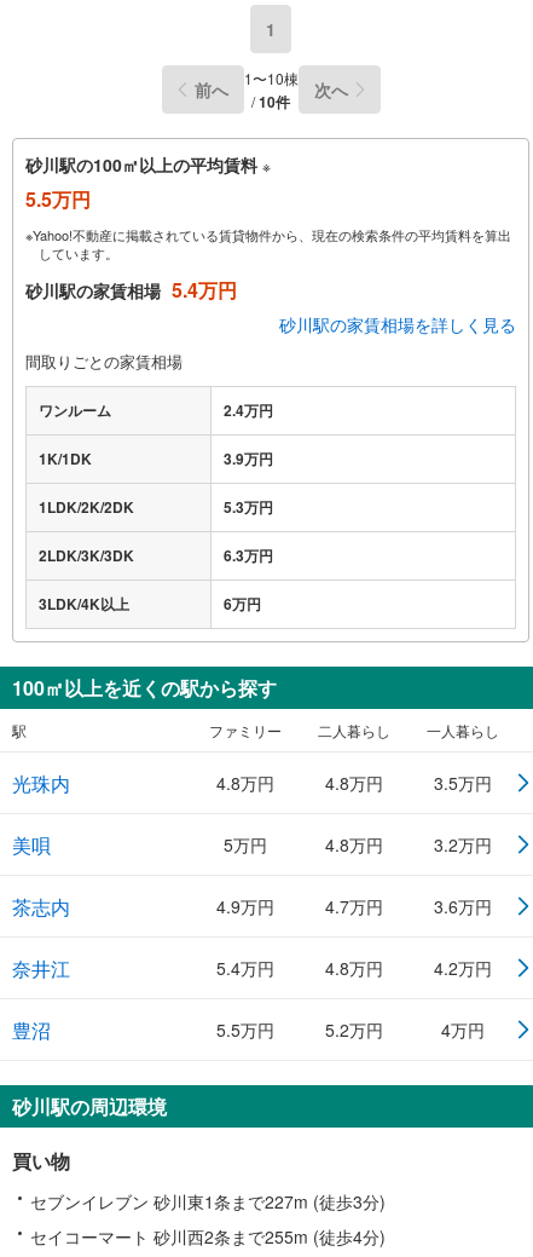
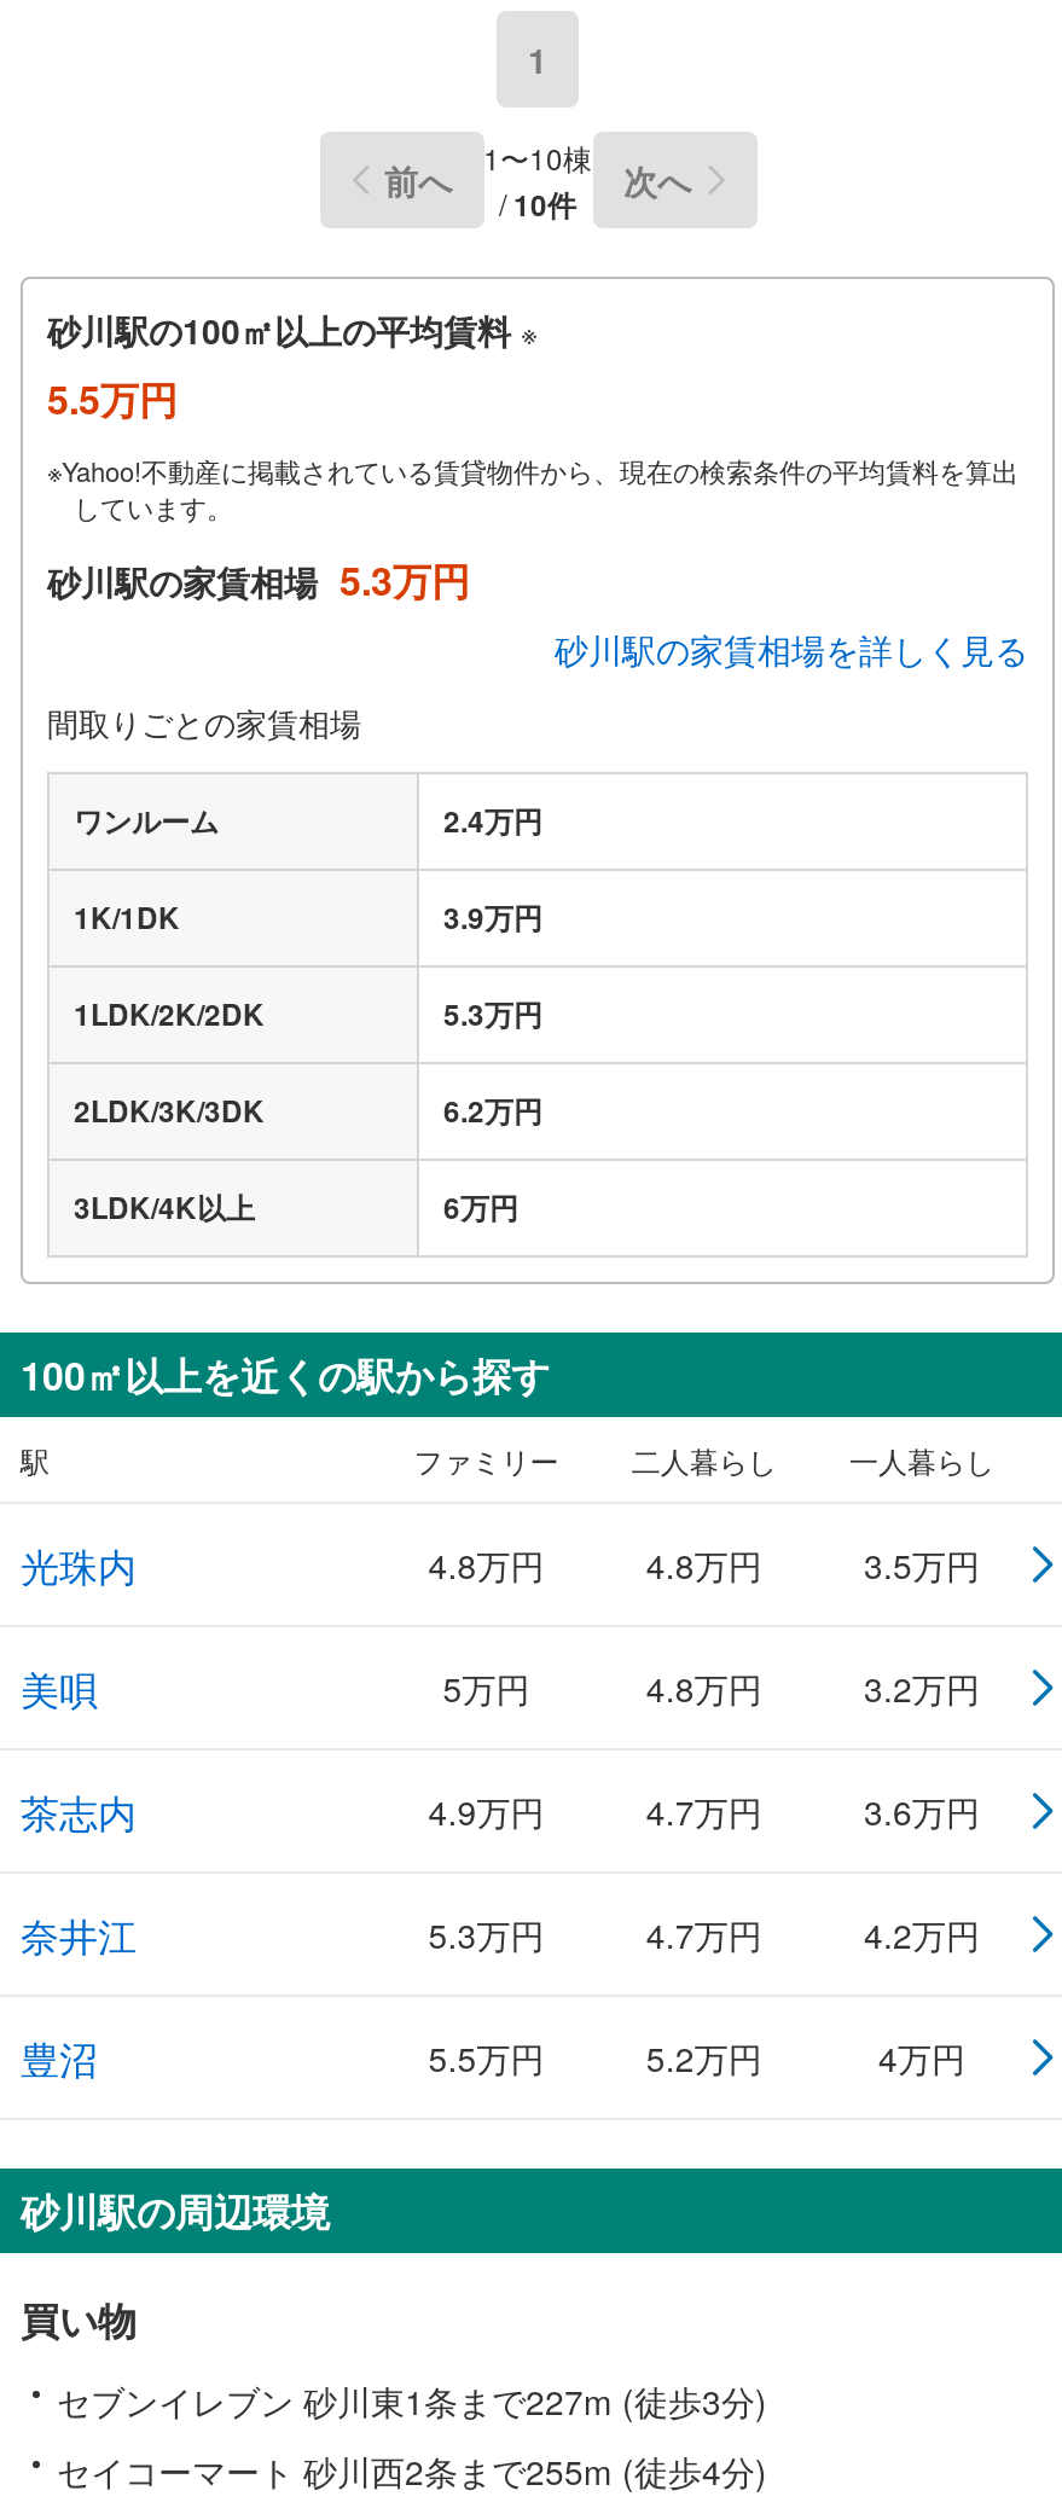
[25,276,237,304] 砂川駅の家賃相場 5.4万円 -> [47,552,470,608] 砂川駅の家賃相場 5.3万円
[224,544,273,566] 6.3万円 -> [443,1088,542,1132] 6.2万円
[216,956,274,980] 5.4万円 -> [428,1910,544,1958] 5.3万円
[325,956,383,980] 4.8万円 -> [646,1910,762,1958] 4.7万円

